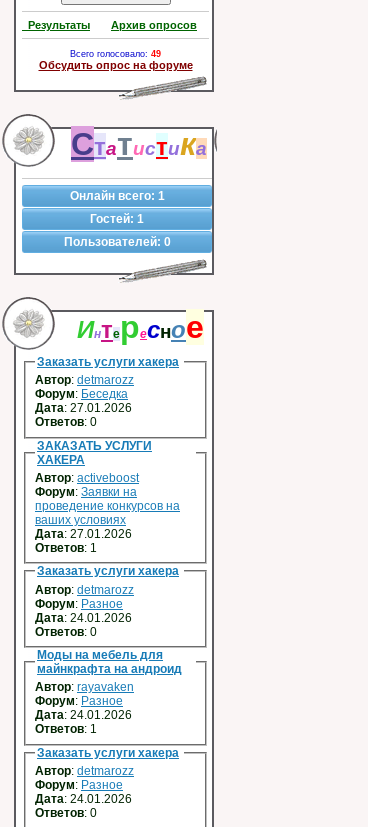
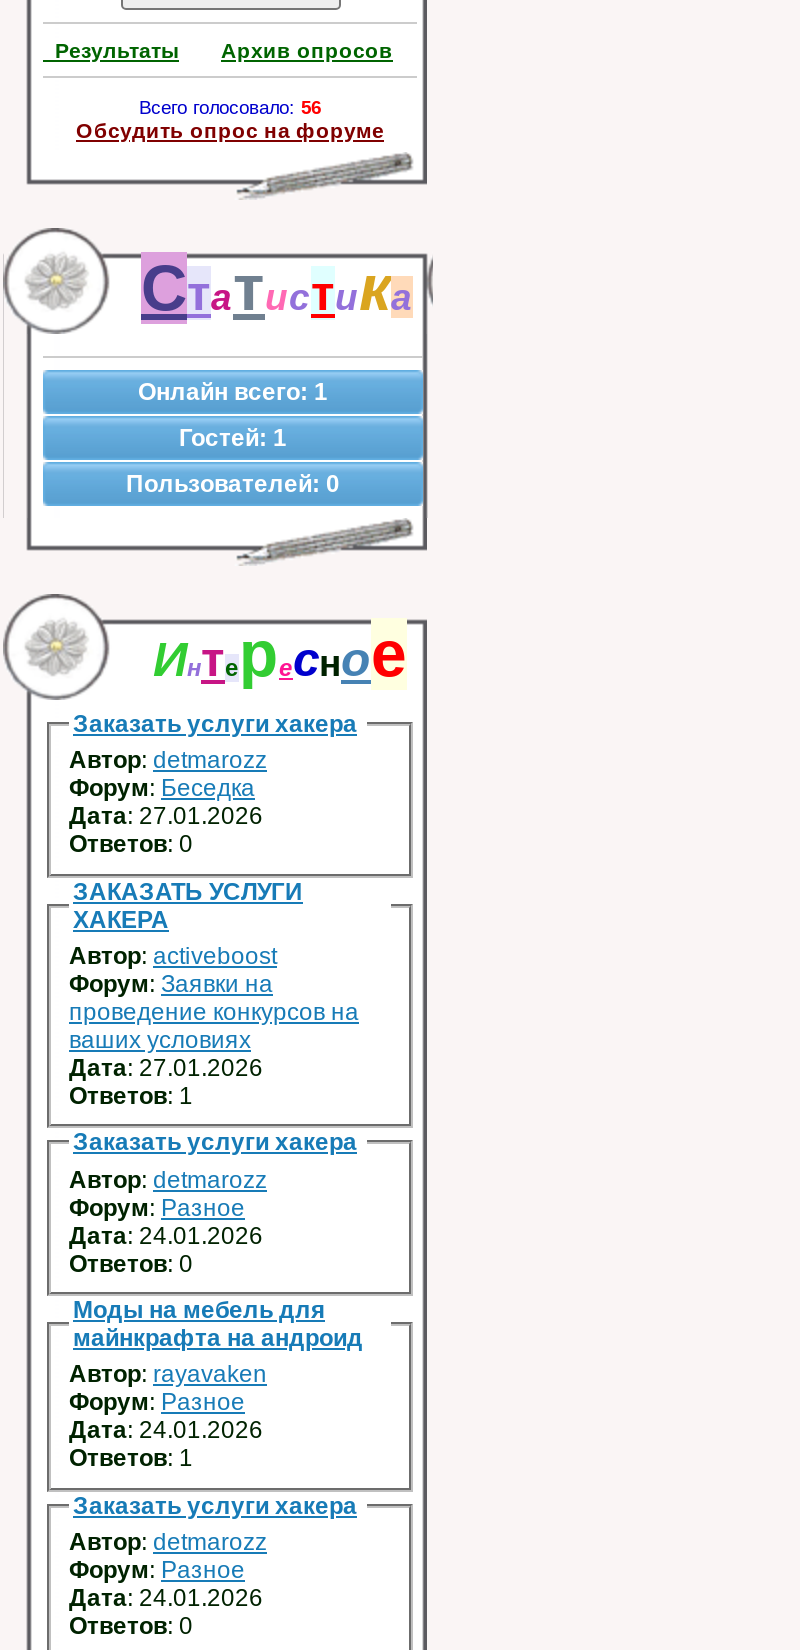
[70,49,161,59] Всего голосовало: 49 -> [139,98,321,118] Всего голосовало: 56

